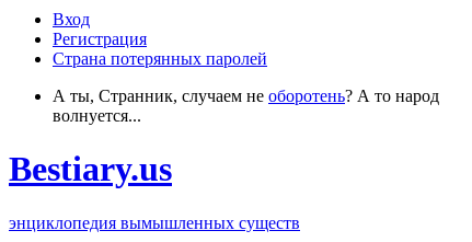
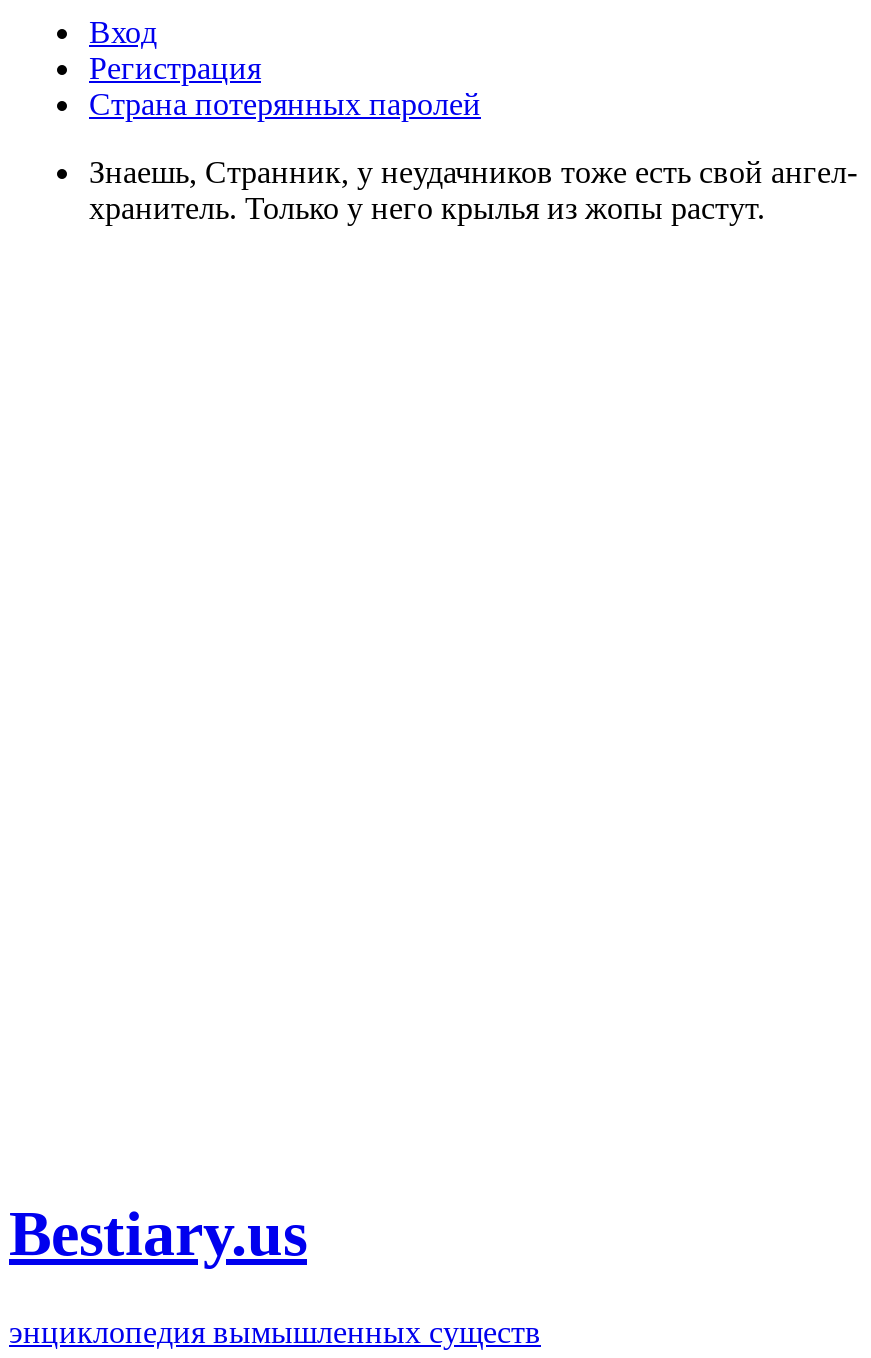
[53,87,439,125] А ты, Странник, случаем не оборотень? А то народ | волнуется... -> [89,155,857,225] Знаешь, Странник, у неудачников тоже есть свой ангел- | хранитель. Только у него крылья из жопы растут.

